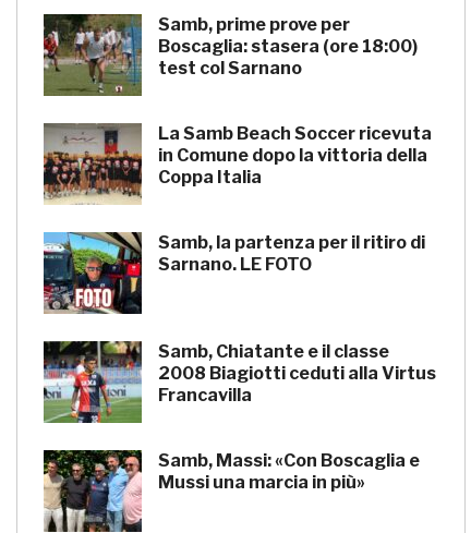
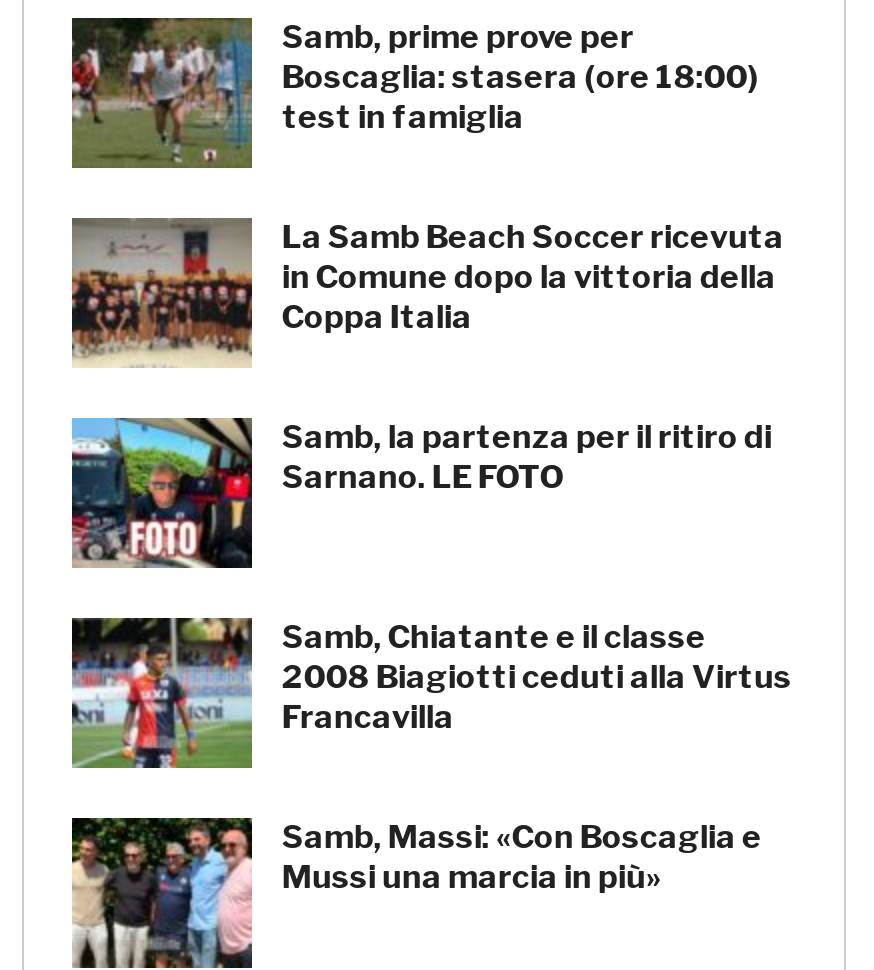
[158,57,302,78] test col Sarnano -> [282,97,524,135] test in famiglia

